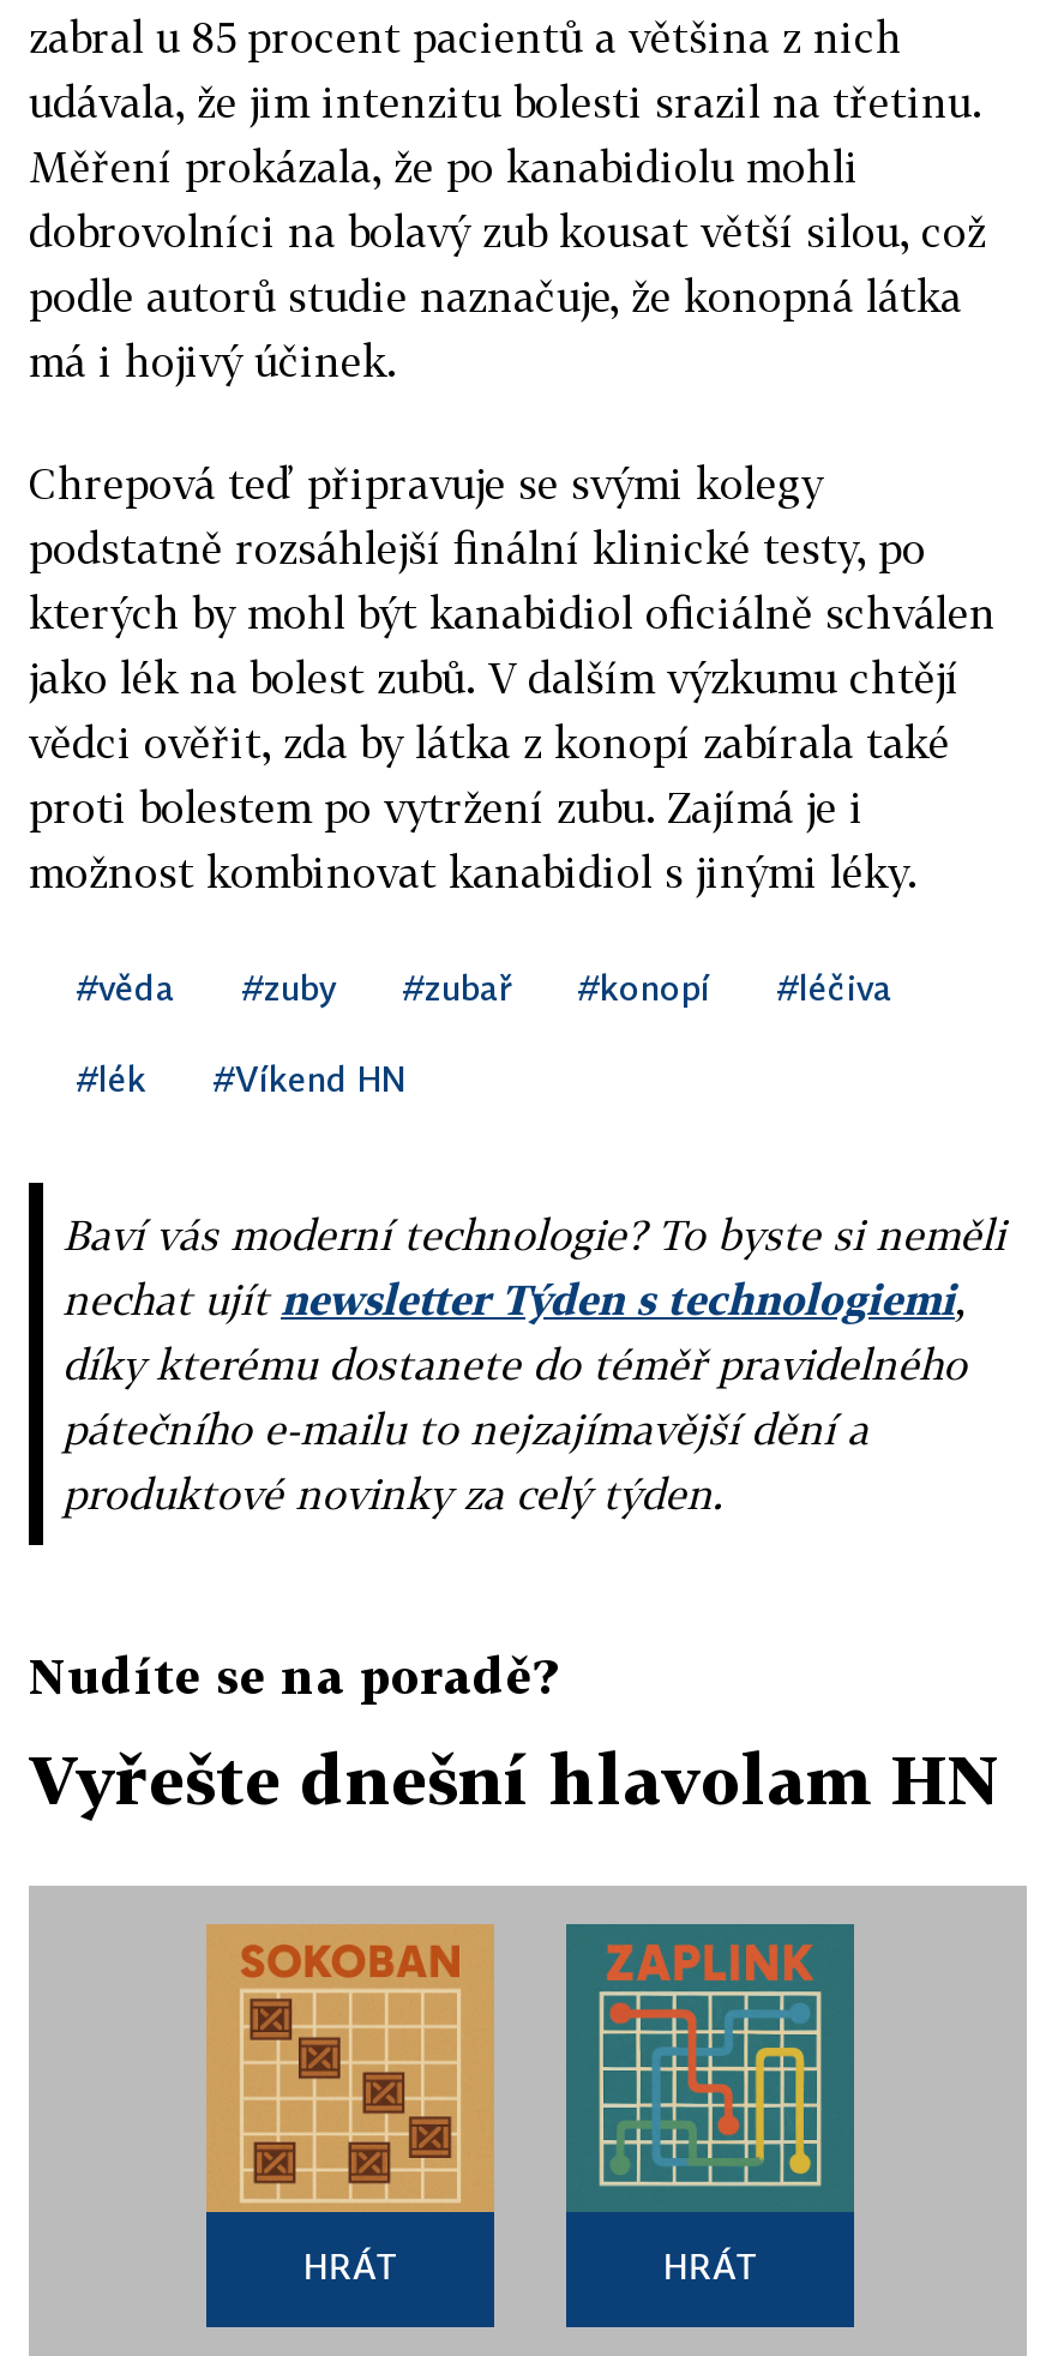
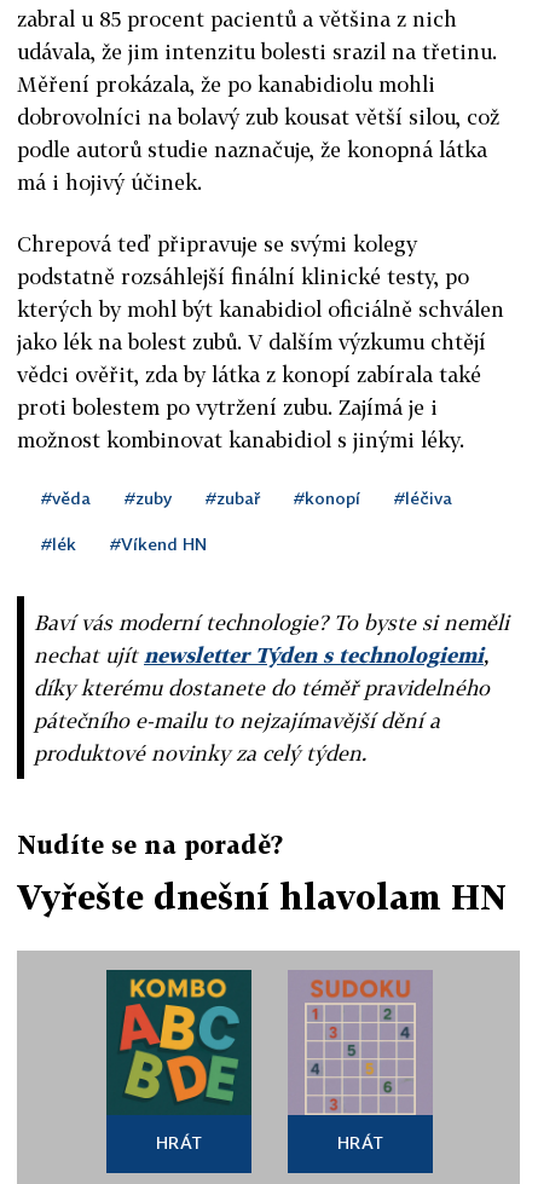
[206,1924,494,2214] [image] -> [105,969,253,1115] [image]
[566,1924,854,2212] [image] -> [289,971,432,1116] [image]

